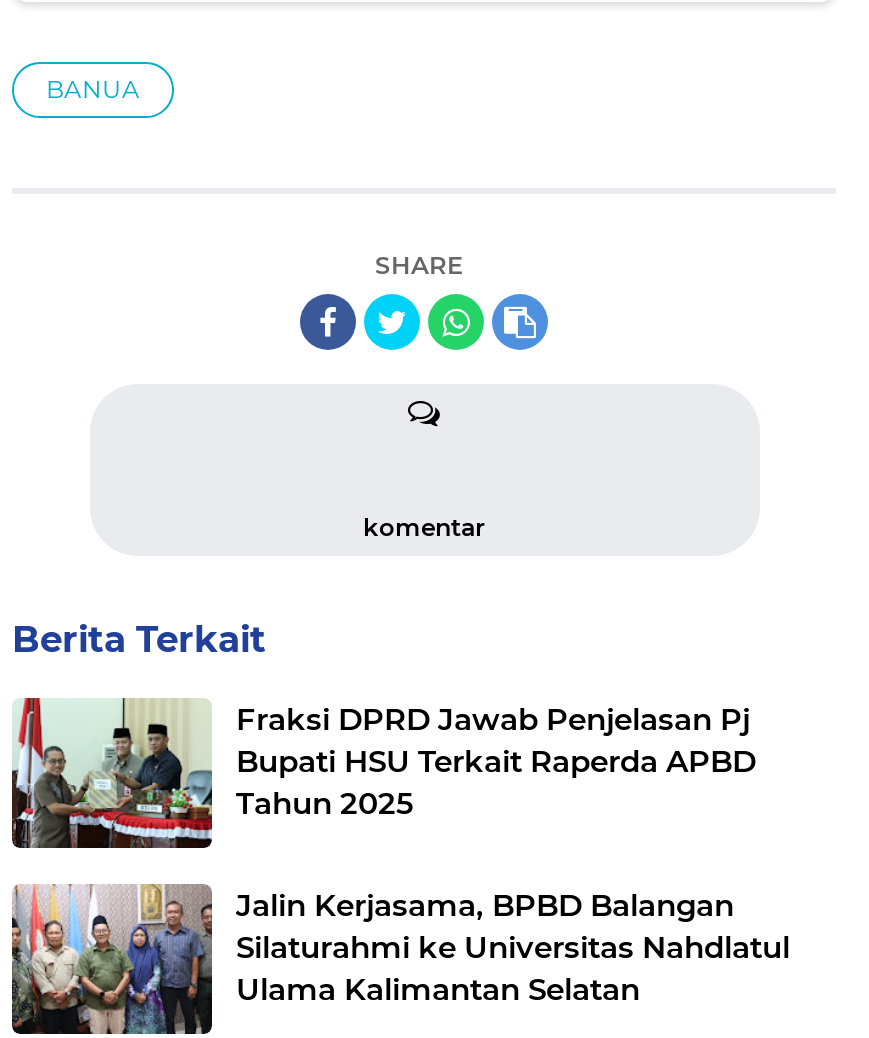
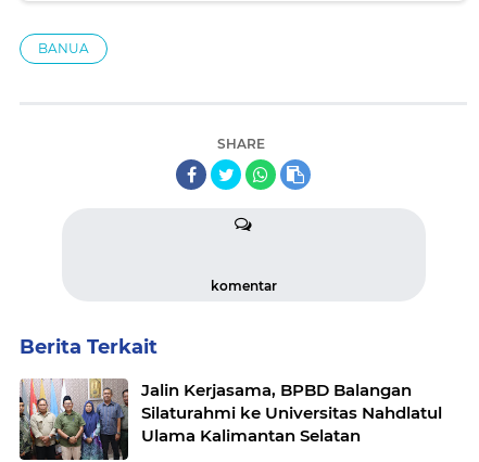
[12,696,756,850] [image] | Fraksi DPRD Jawab Penjelasan Pj | Bupati HSU Terkait Raperda APBD | Tahun 2025 -> none

